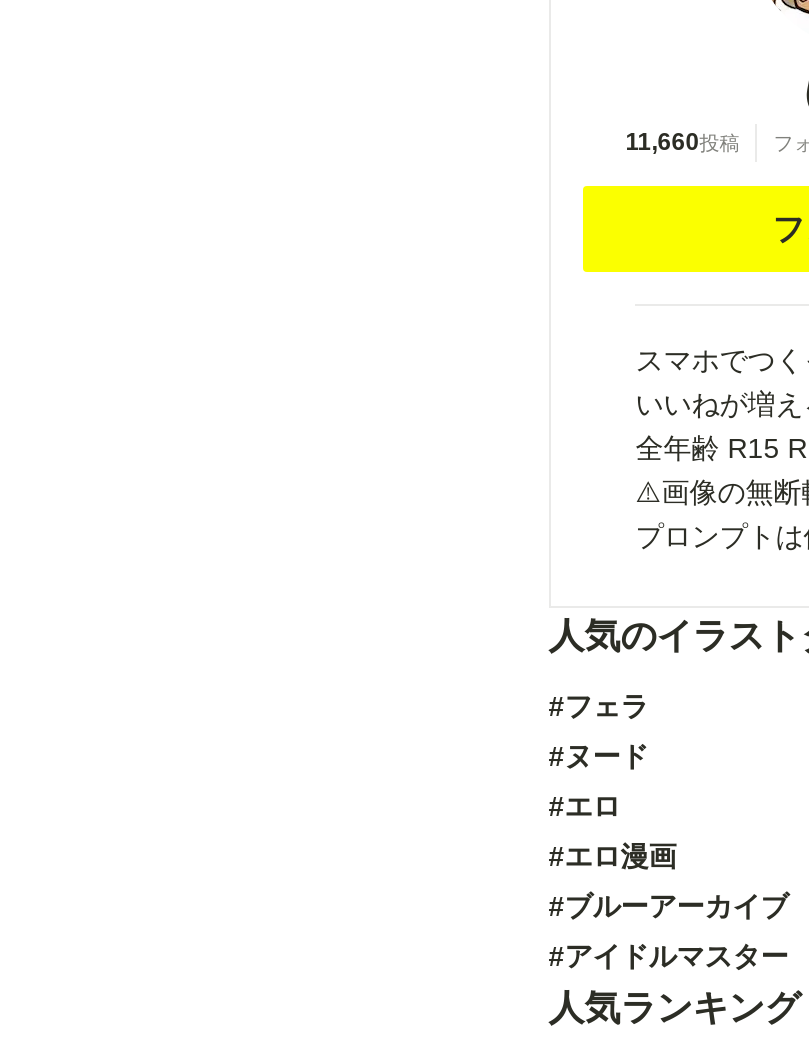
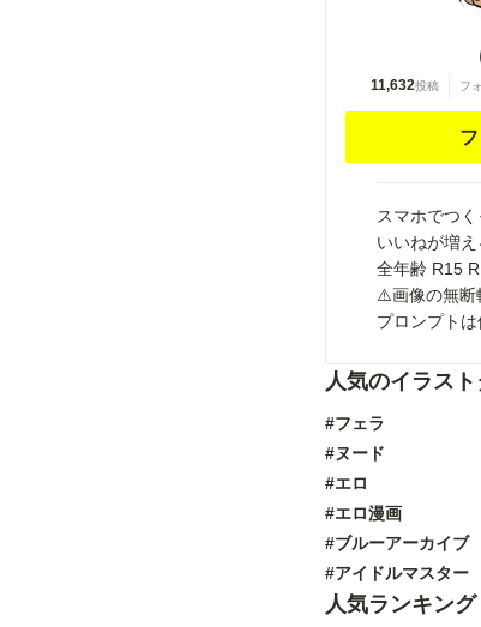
[626,128,740,156] 11,660投稿 -> [371,77,439,94] 11,632投稿

